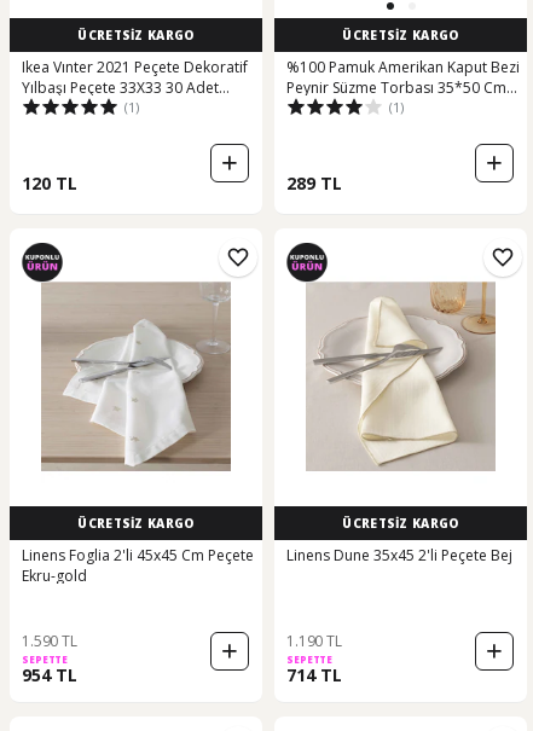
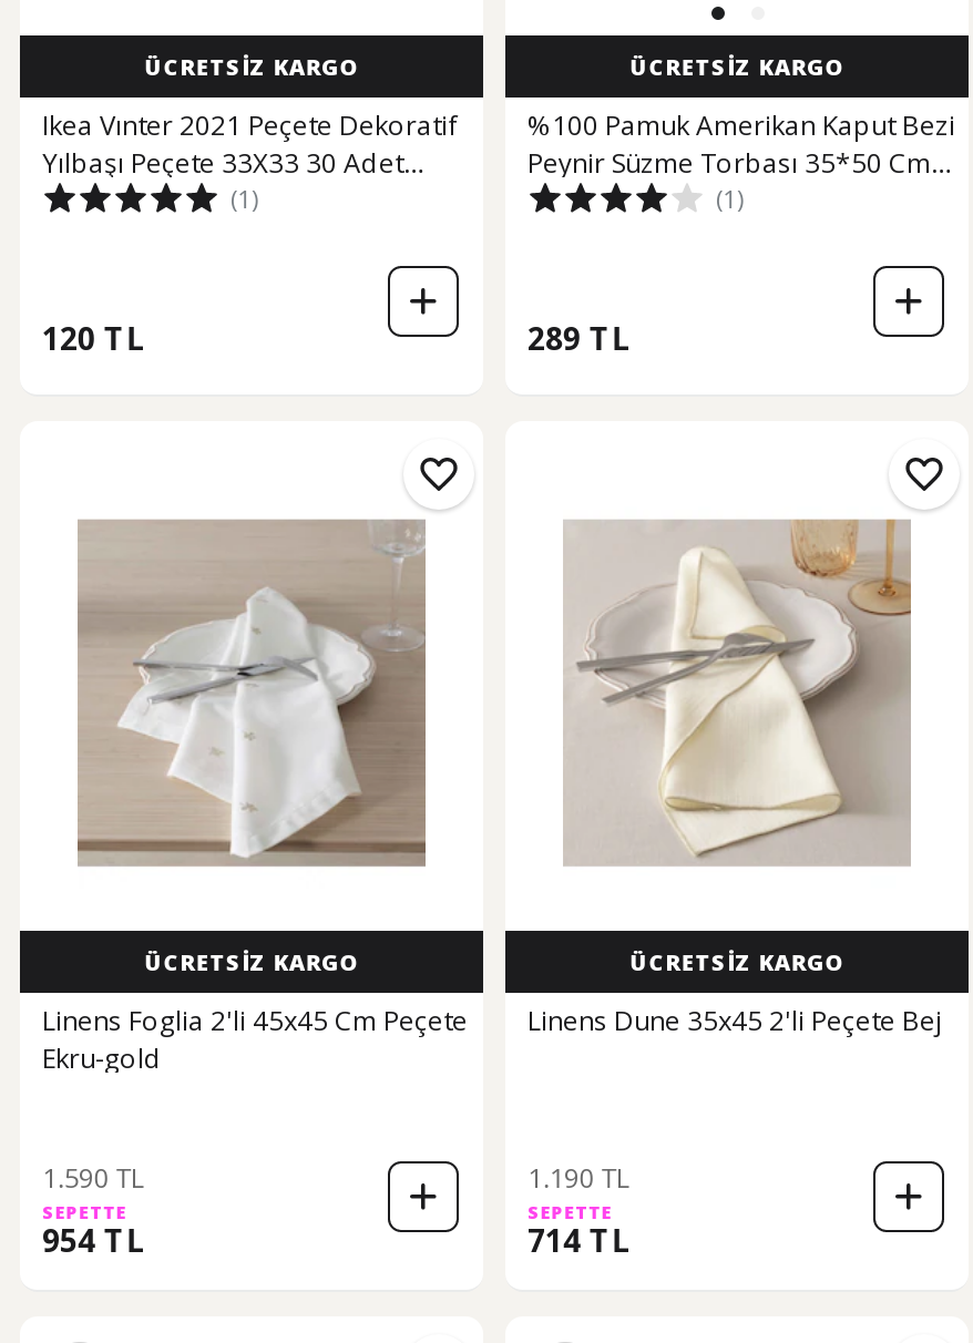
[21,242,64,283] [image] -> none
[285,242,329,283] [image] -> none

